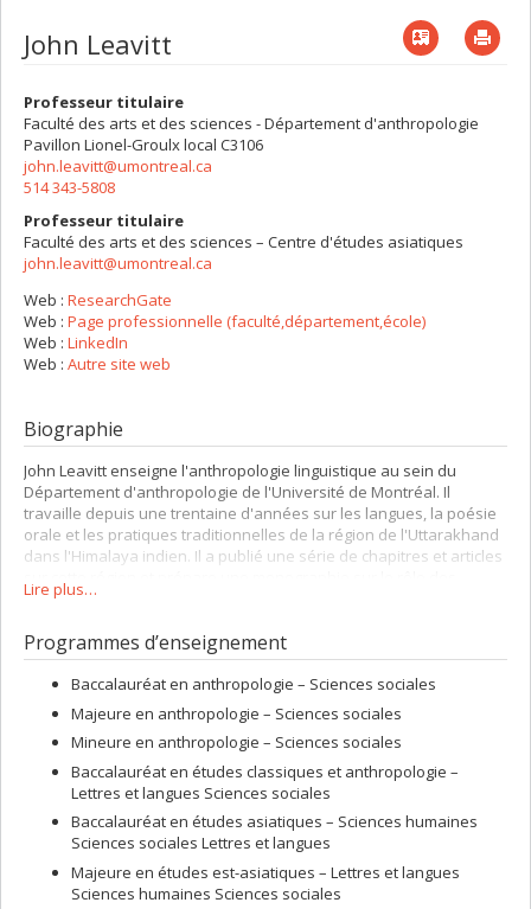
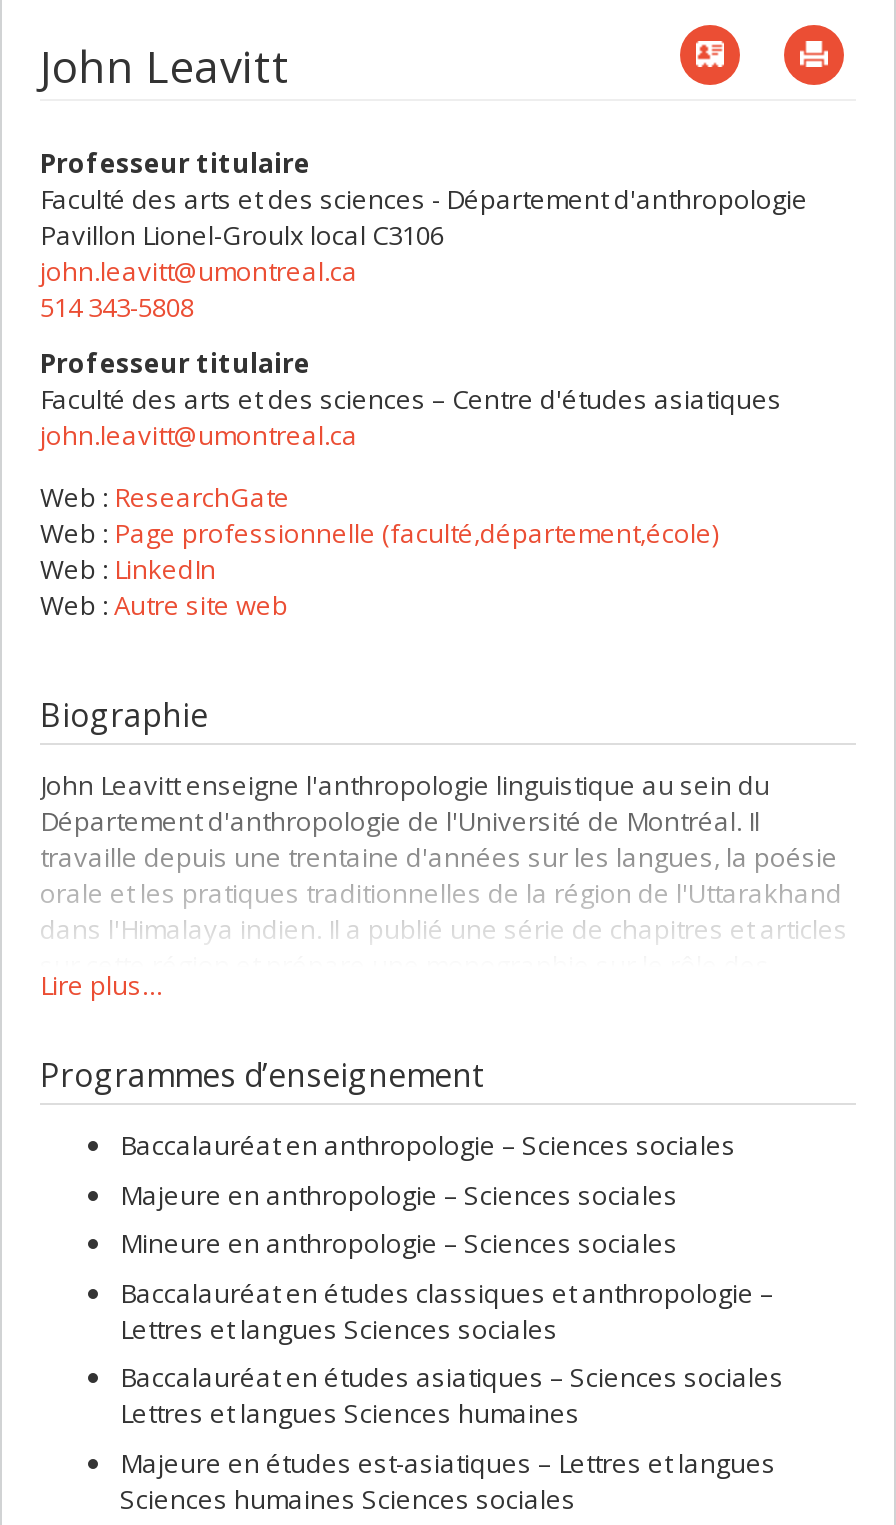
[71,811,478,854] Baccalauréat en études asiatiques – Sciences humaines | Sciences sociales Lettres et langues -> [120,1360,784,1432] Baccalauréat en études asiatiques – Sciences sociales | Lettres et langues Sciences humaines

